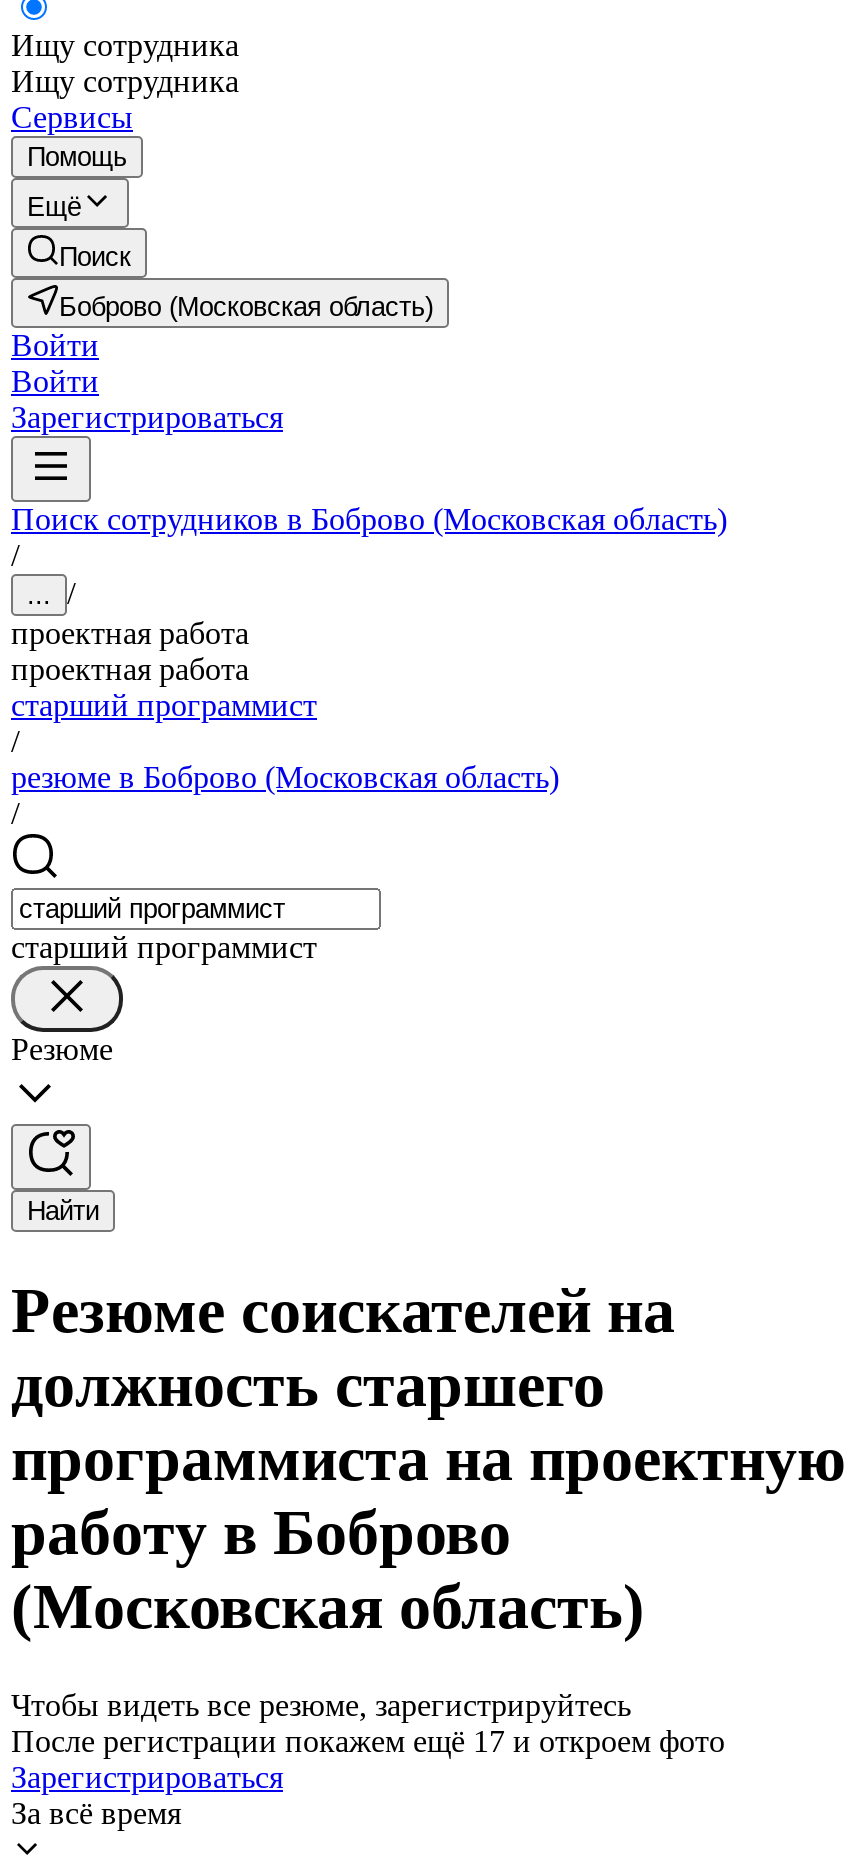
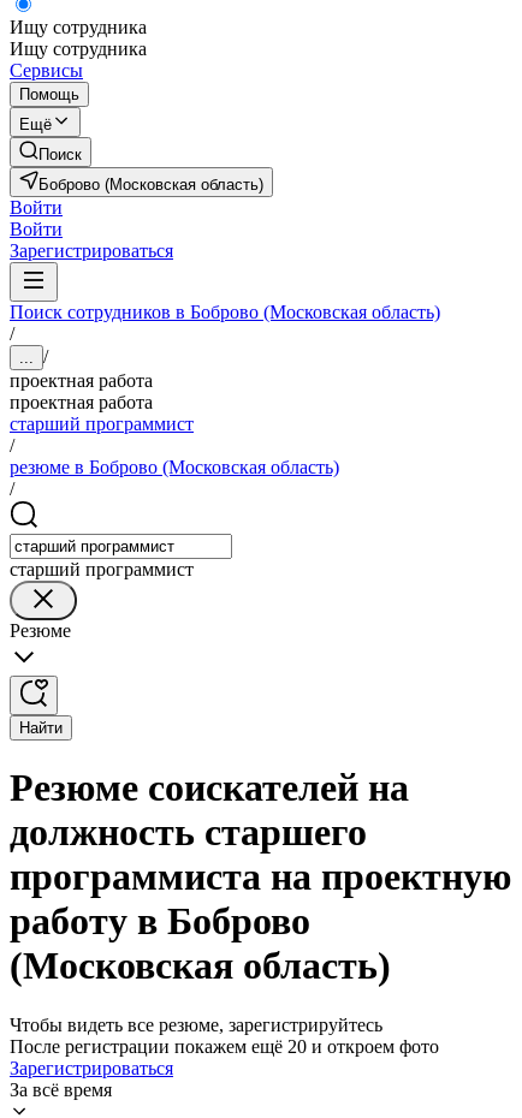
[11,1724,725,1758] После регистрации покажем ещё 17 и откроем фото -> [10,1036,439,1057] После регистрации покажем ещё 20 и откроем фото

